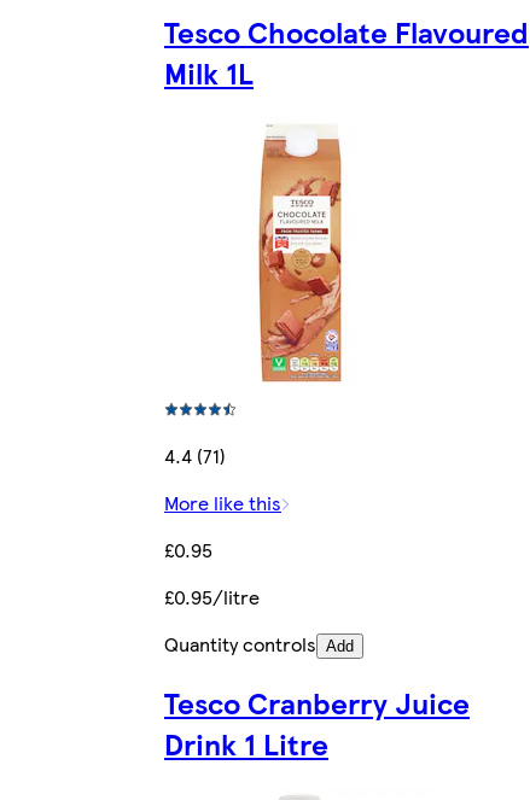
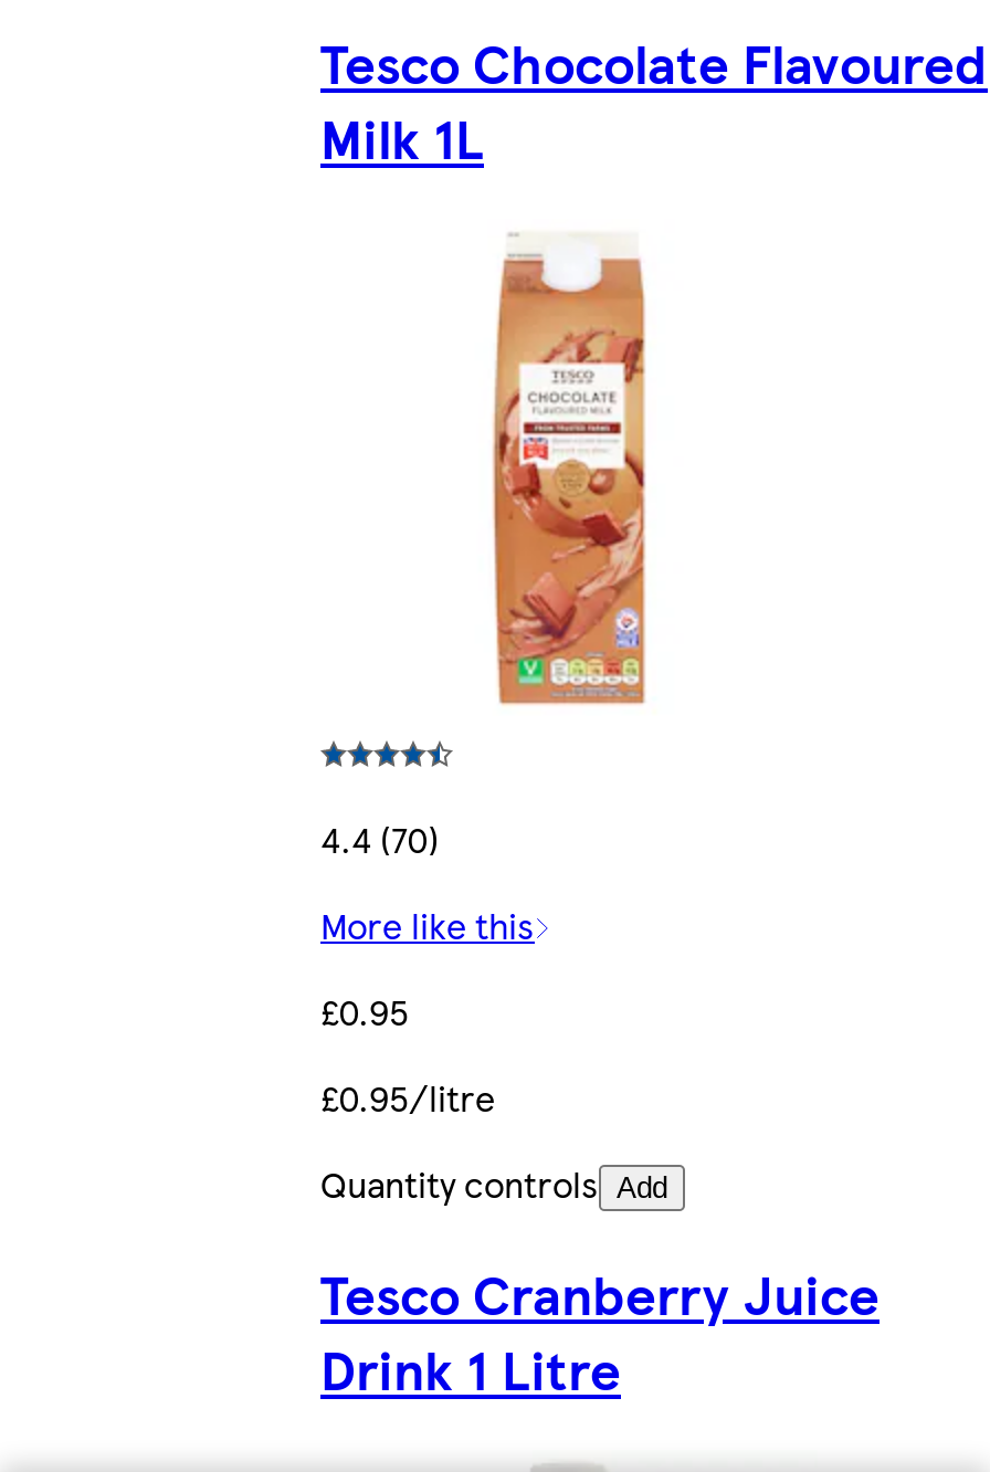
[164,441,226,469] 4.4 (71) -> [320,814,440,865] 4.4 (70)

